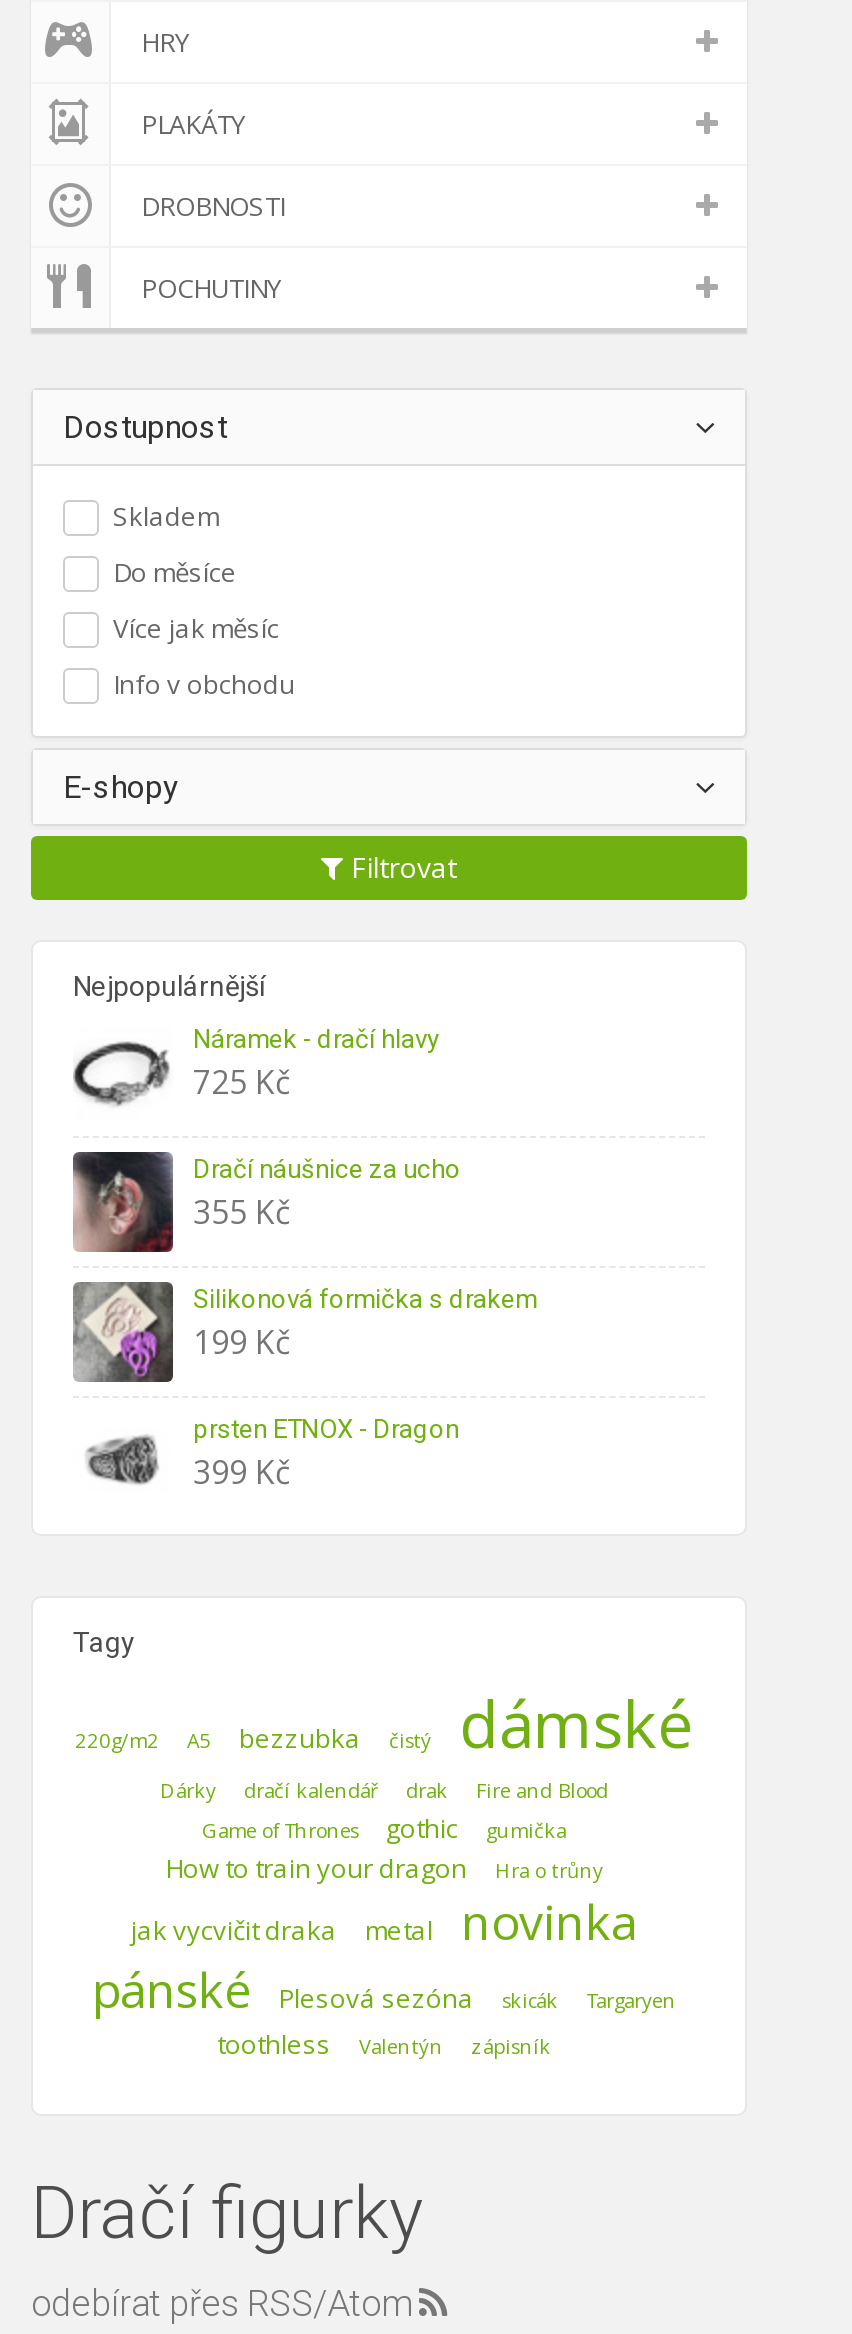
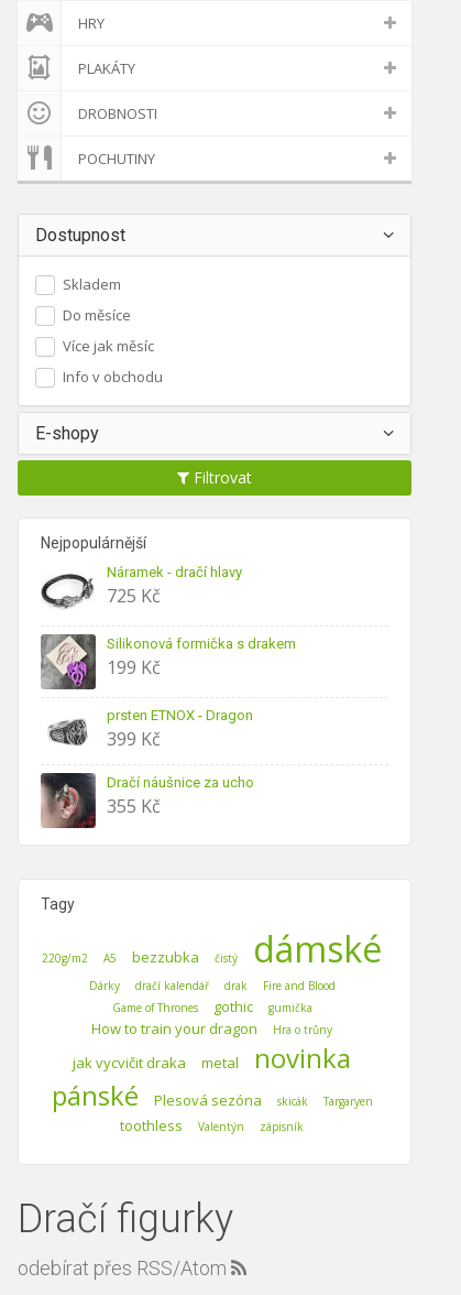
moved [73,1152,461,1252] -> [40,772,254,829]: [image] | Dračí náušnice za ucho | 355 Kč
moved [71,1272,537,1494] -> [40,629,296,751]: [image] | Silikonová formička s drakem | 199 Kč | prsten ETNOX - Dragon | 399 Kč

